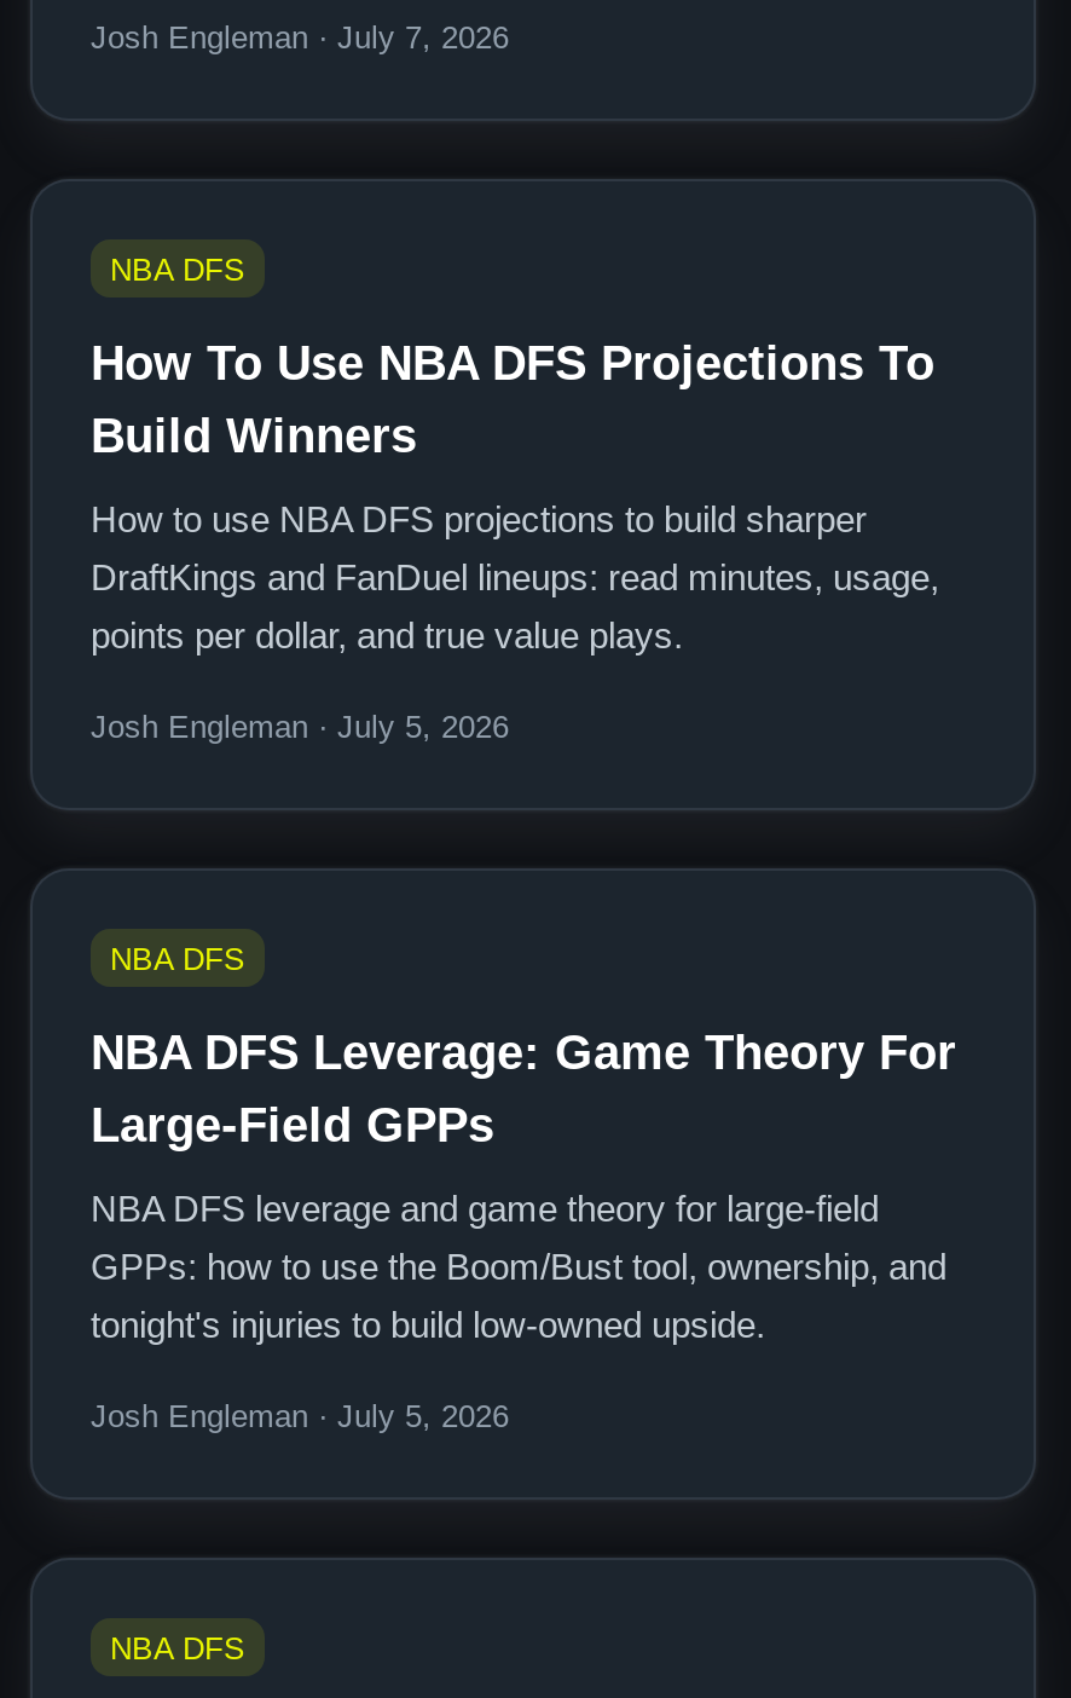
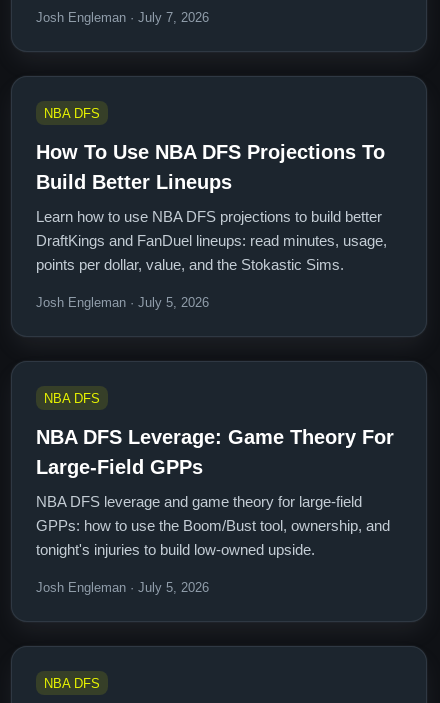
[91,409,417,462] Build Winners -> [36,171,232,193] Build Better Lineups
[91,498,867,539] How to use NBA DFS projections to build sharper -> [36,208,382,225] Learn how to use NBA DFS projections to build better
[91,614,683,655] points per dollar, and true value plays. -> [36,256,344,273] points per dollar, value, and the Stokastic Sims.

